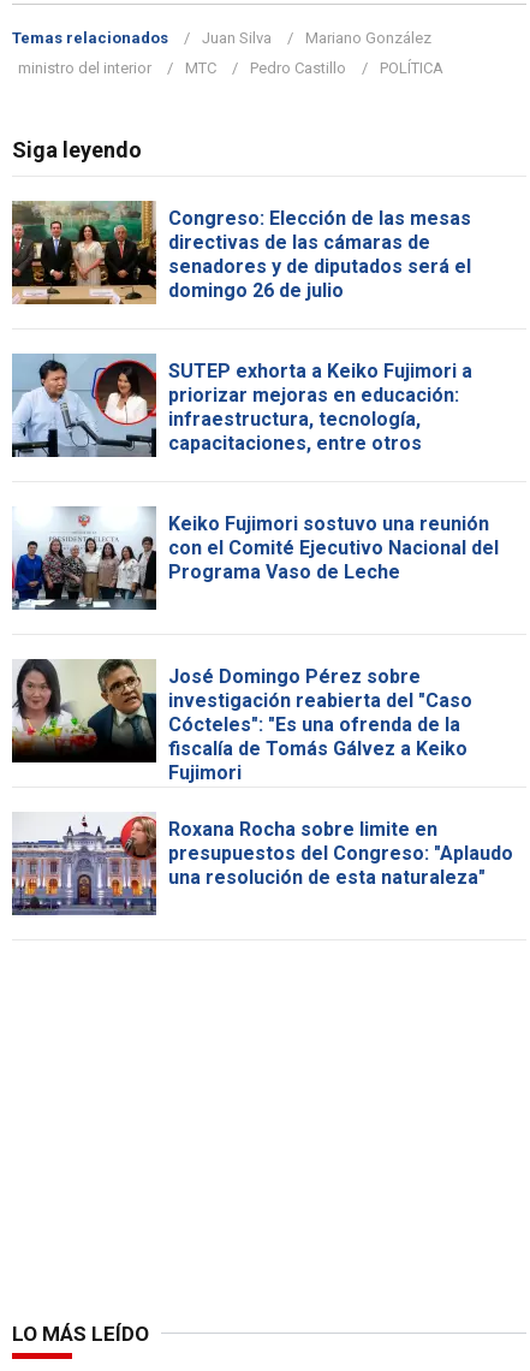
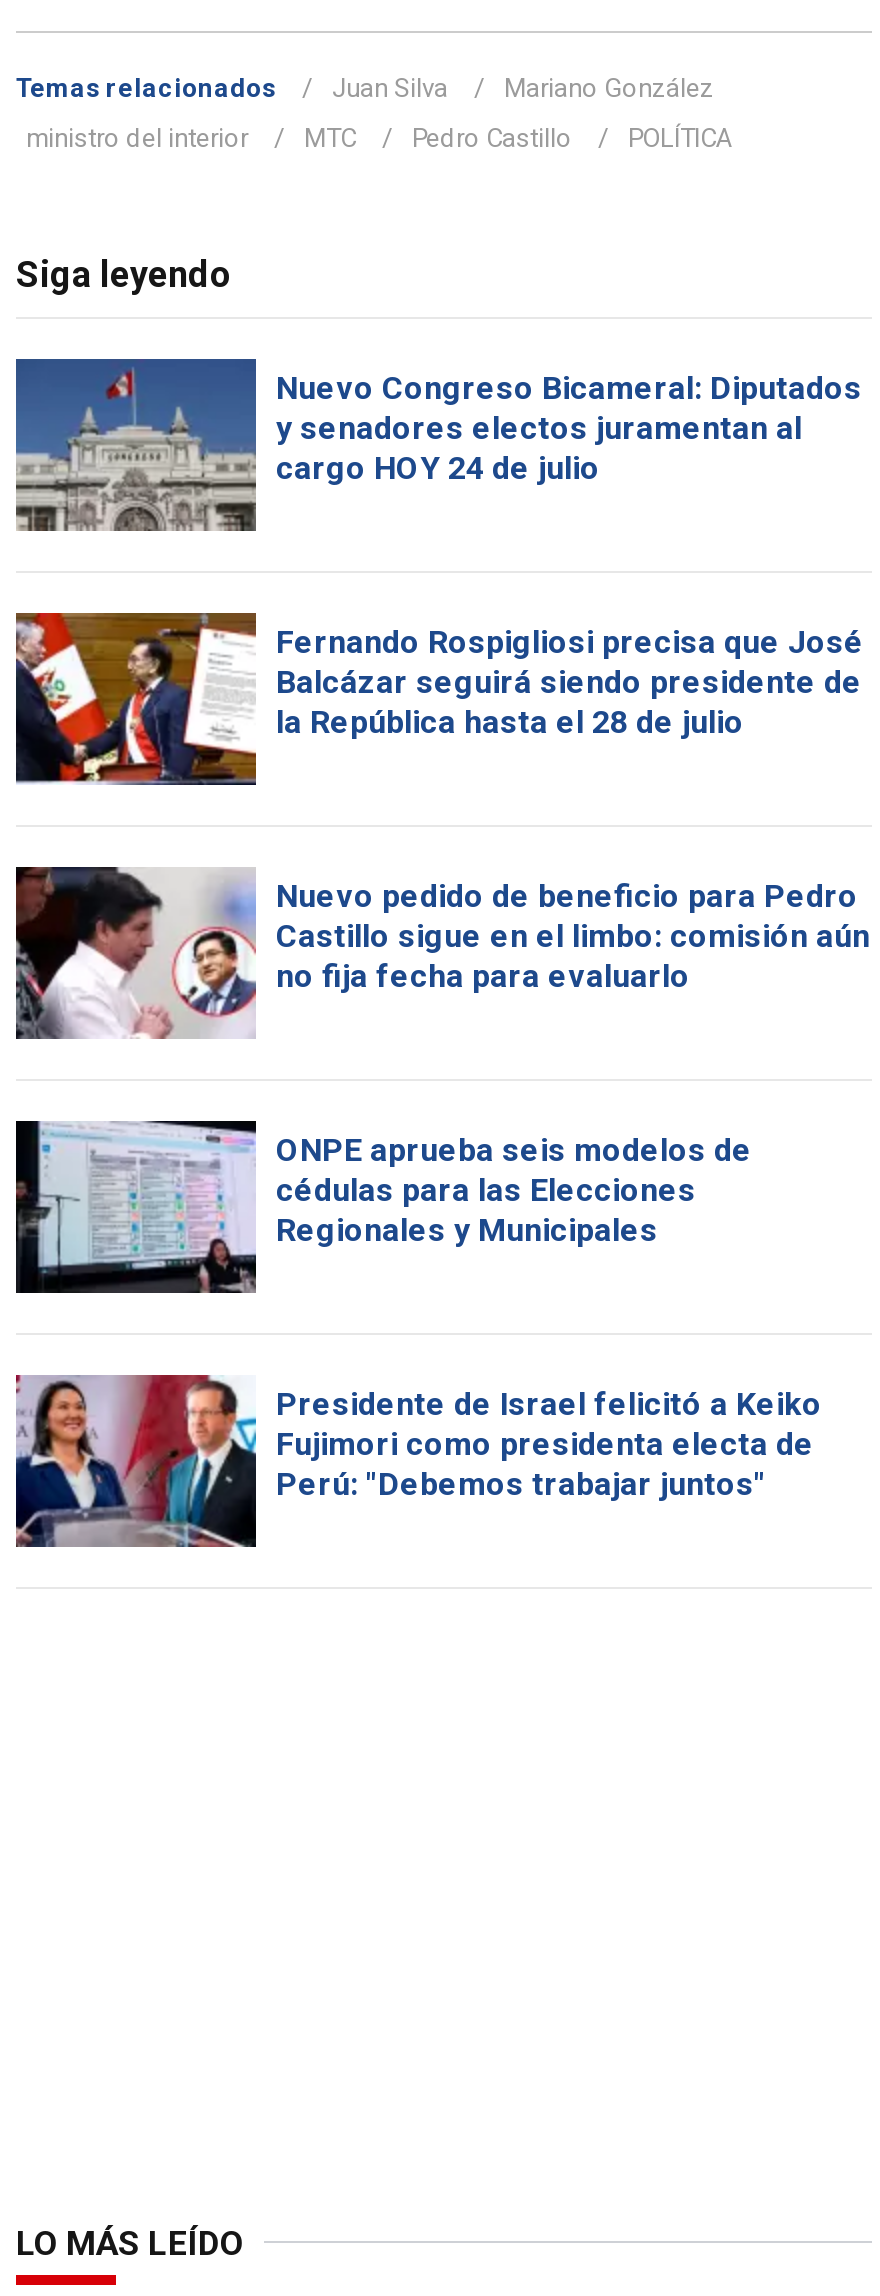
[11,200,471,305] [image] | Congreso: Elección de las mesas | directivas de las cámaras de | senadores y de diputados será el | domingo 26 de julio -> [14,357,862,533] [image] | Nuevo Congreso Bicameral: Diputados | y senadores electos juramentan al | cargo HOY 24 de julio
[12,352,472,458] [image] | SUTEP exhorta a Keiko Fujimori a | priorizar mejoras en educación: | infraestructura, tecnología, | capacitaciones, entre otros -> [14,611,864,785] [image] | Fernando Rospigliosi precisa que José | Balcázar seguirá siendo presidente de | la República hasta el 28 de julio
[11,506,499,611] [image] | Keiko Fujimori sostuvo una reunión | con el Comité Ejecutivo Nacional del | Programa Vaso de Leche -> [14,865,870,1039] [image] | Nuevo pedido de beneficio para Pedro | Castillo sigue en el limbo: comisión aún | no fija fecha para evaluarlo
[11,658,472,784] [image] | José Domingo Pérez sobre | investigación reabierta del "Caso | Cócteles": "Es una ofrenda de la | fiscalía de Tomás Gálvez a Keiko | Fujimori -> [14,1119,752,1295] [image] | ONPE aprueba seis modelos de | cédulas para las Elecciones | Regionales y Municipales
[11,812,513,915] [image] | Roxana Rocha sobre limite en | presupuestos del Congreso: "Aplaudo | una resolución de esta naturaleza" -> [14,1373,822,1547] [image] | Presidente de Israel felicitó a Keiko | Fujimori como presidenta electa de | Perú: "Debemos trabajar juntos"

